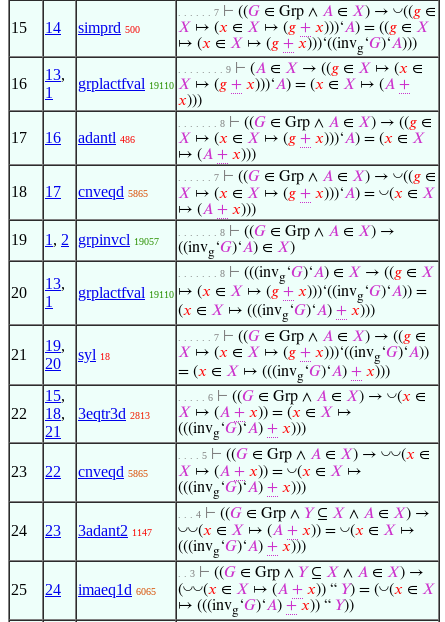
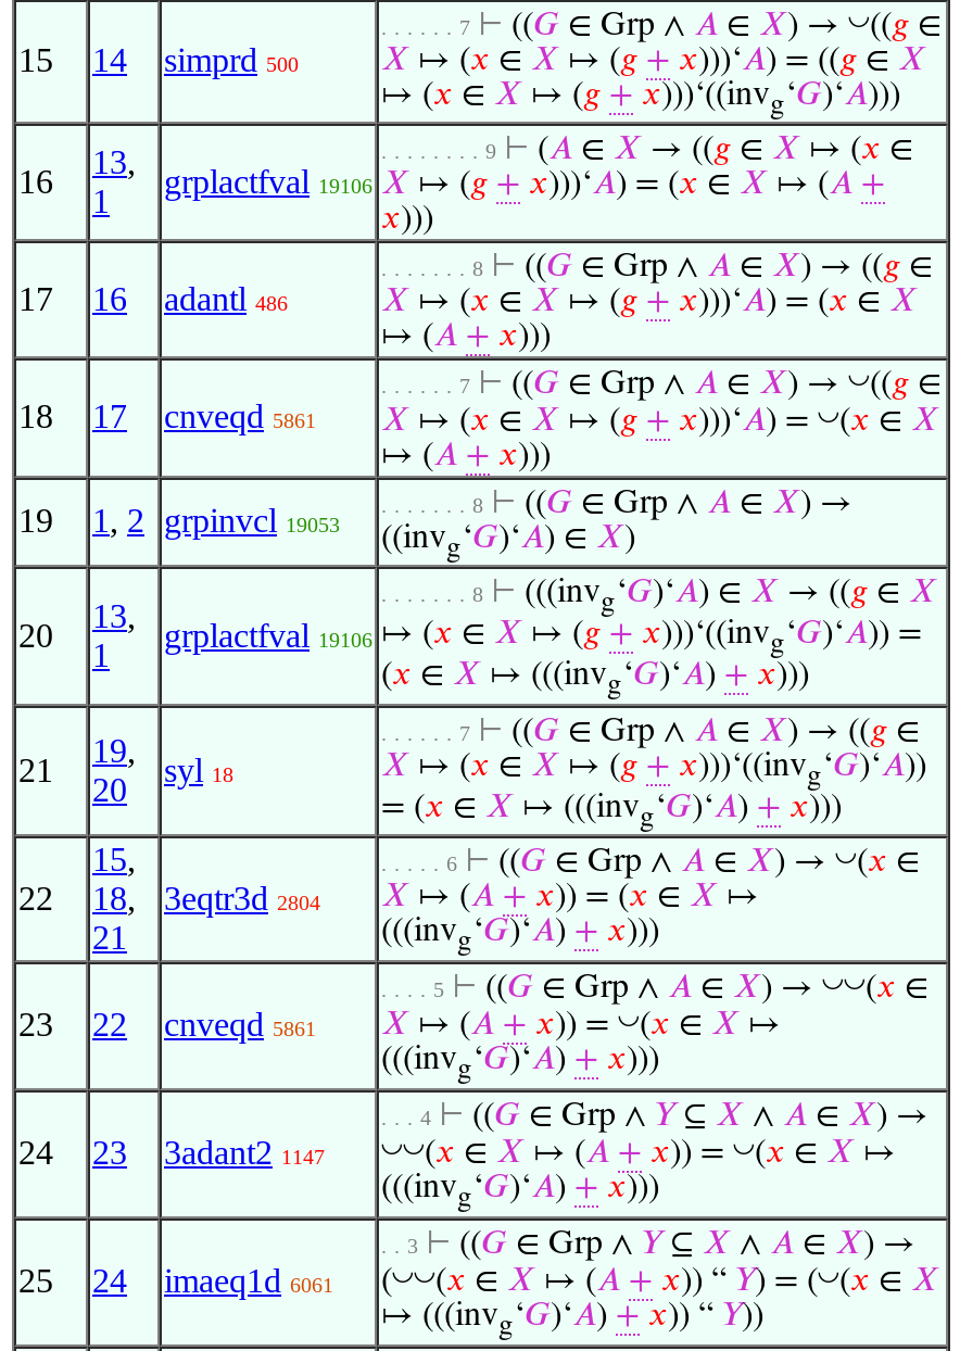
[78,75,174,92] grplactfval 19110 -> [164,163,372,200] grplactfval 19106
[78,183,148,200] cnveqd 5865 -> [164,397,316,434] cnveqd 5861
[45,231,159,248] 1, 2 grpinvcl 19057 -> [92,502,340,539] 1, 2 grpinvcl 19053
[78,284,174,301] grplactfval 19110 -> [164,617,372,654] grplactfval 19106
[78,405,150,422] 3eqtr3d 2813 -> [164,880,320,917] 3eqtr3d 2804
[78,463,148,480] cnveqd 5865 -> [164,1006,316,1043] cnveqd 5861
[78,581,156,598] imaeq1d 6065 -> [164,1262,333,1299] imaeq1d 6061

